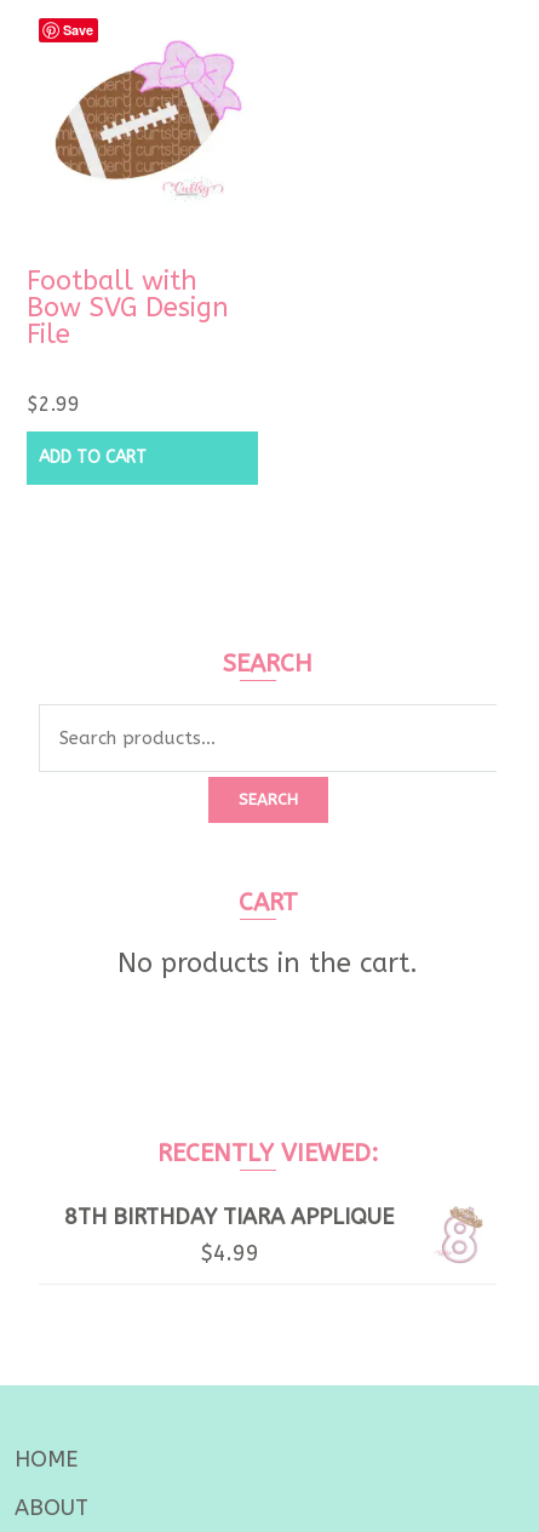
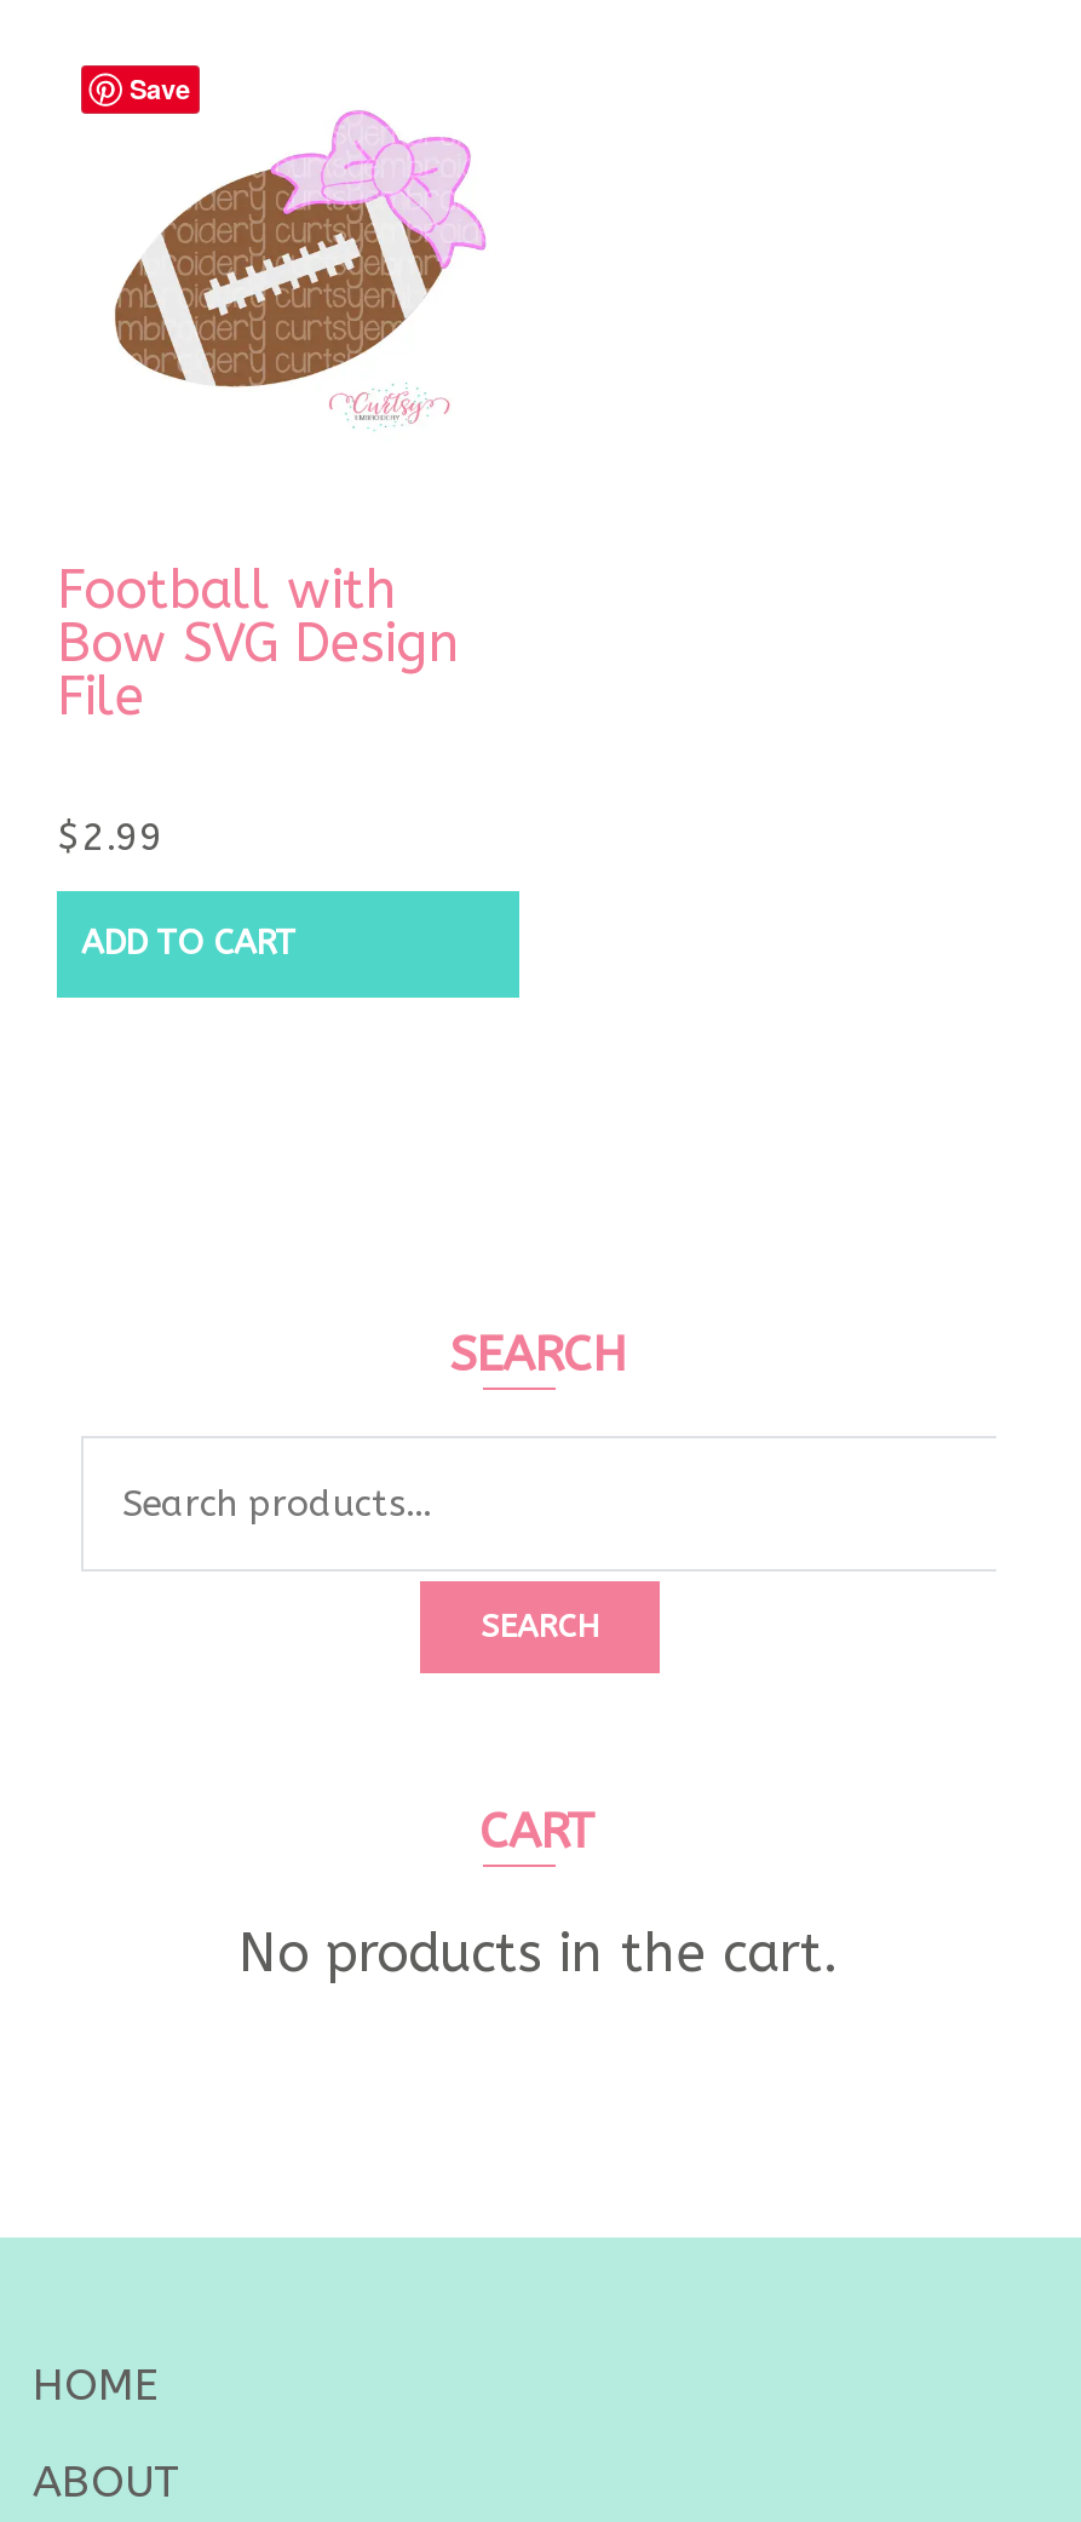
[64,1139,483,1266] [image] | RECENTLY VIEWED: | 8TH BIRTHDAY TIARA APPLIQUE | $4.99 -> none

